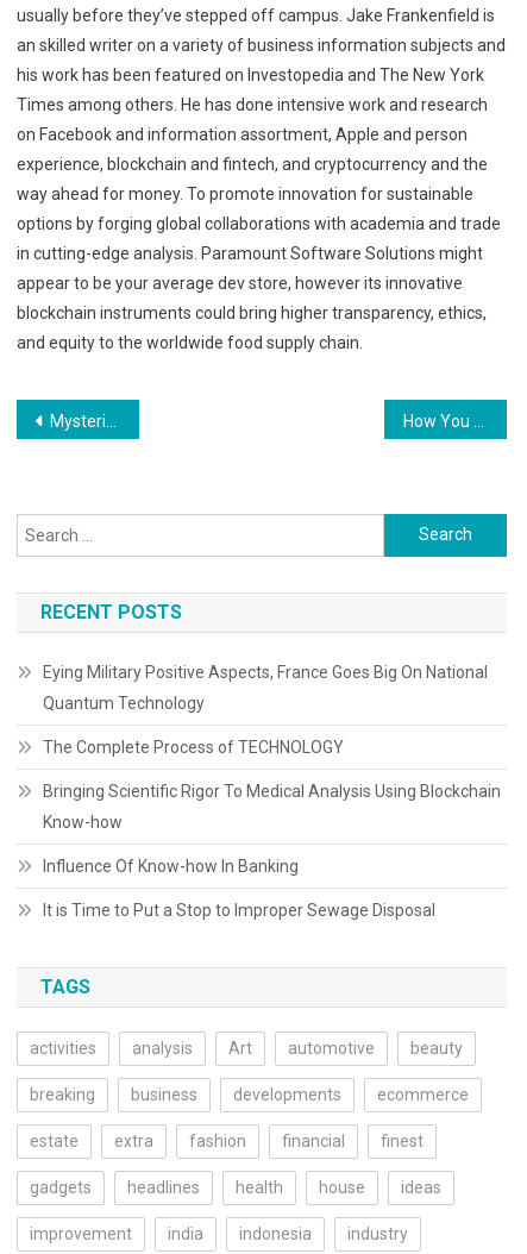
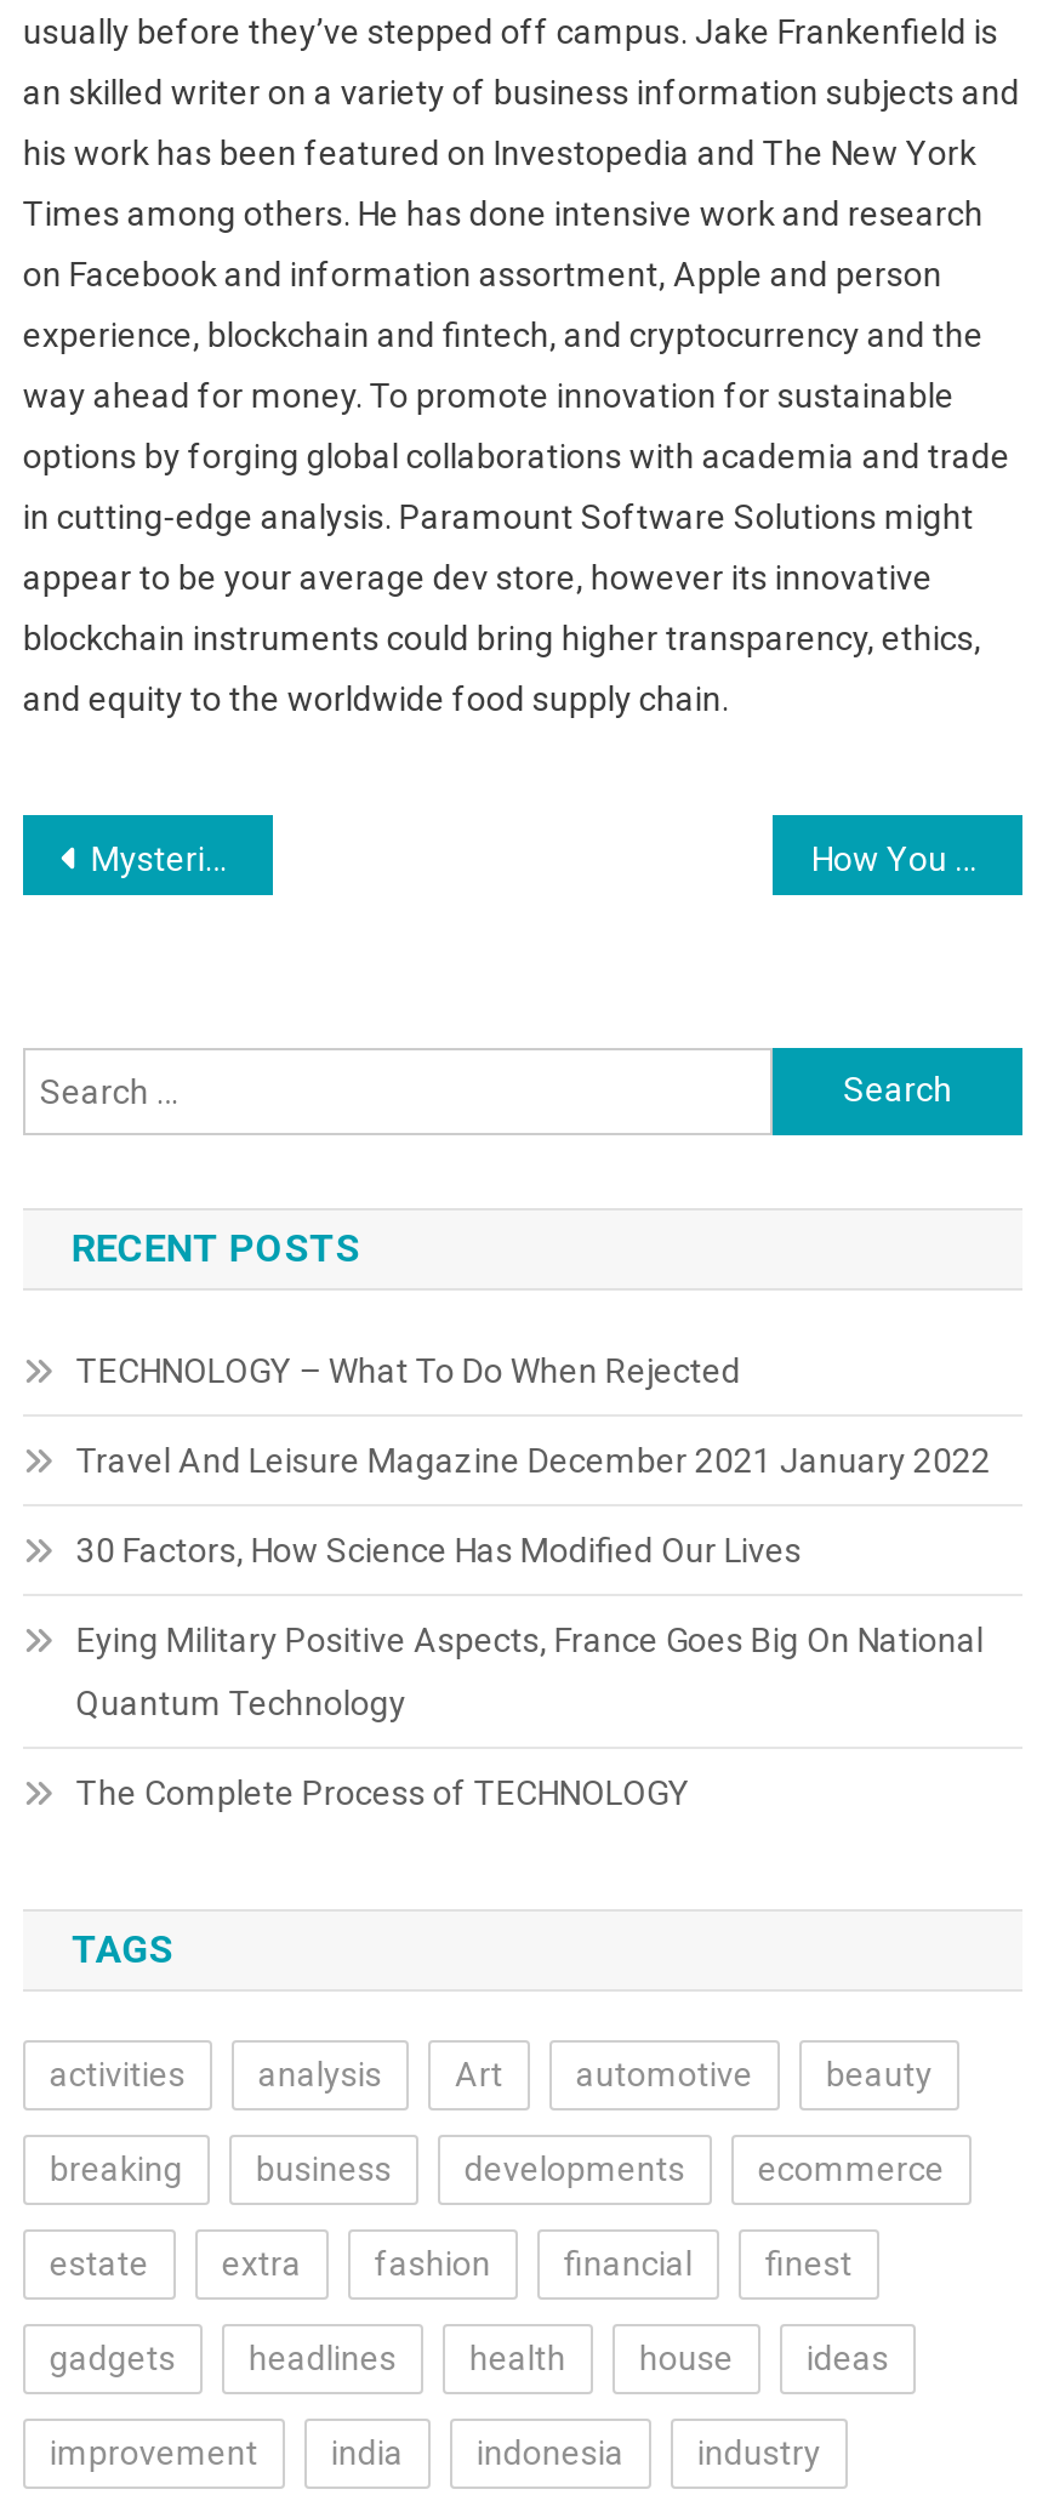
none -> [76,1351,991,1569] TECHNOLOGY – What To Do When Rejected | Travel And Leisure Magazine December 2021 January 2022 | 30 Factors, How Science Has Modified Our Lives
moved [43,662,488,756] -> [76,1620,983,1812]: Eying Military Positive Aspects, France Goes Big On National | Quantum Technology | The Complete Process of TECHNOLOGY
[43,781,501,919] Bringing Scientific Rigor To Medical Analysis Using Blockchain | Know-how | Influence Of Know-how In Banking | It is Time to Put a Stop to Improper Sewage Disposal -> none

